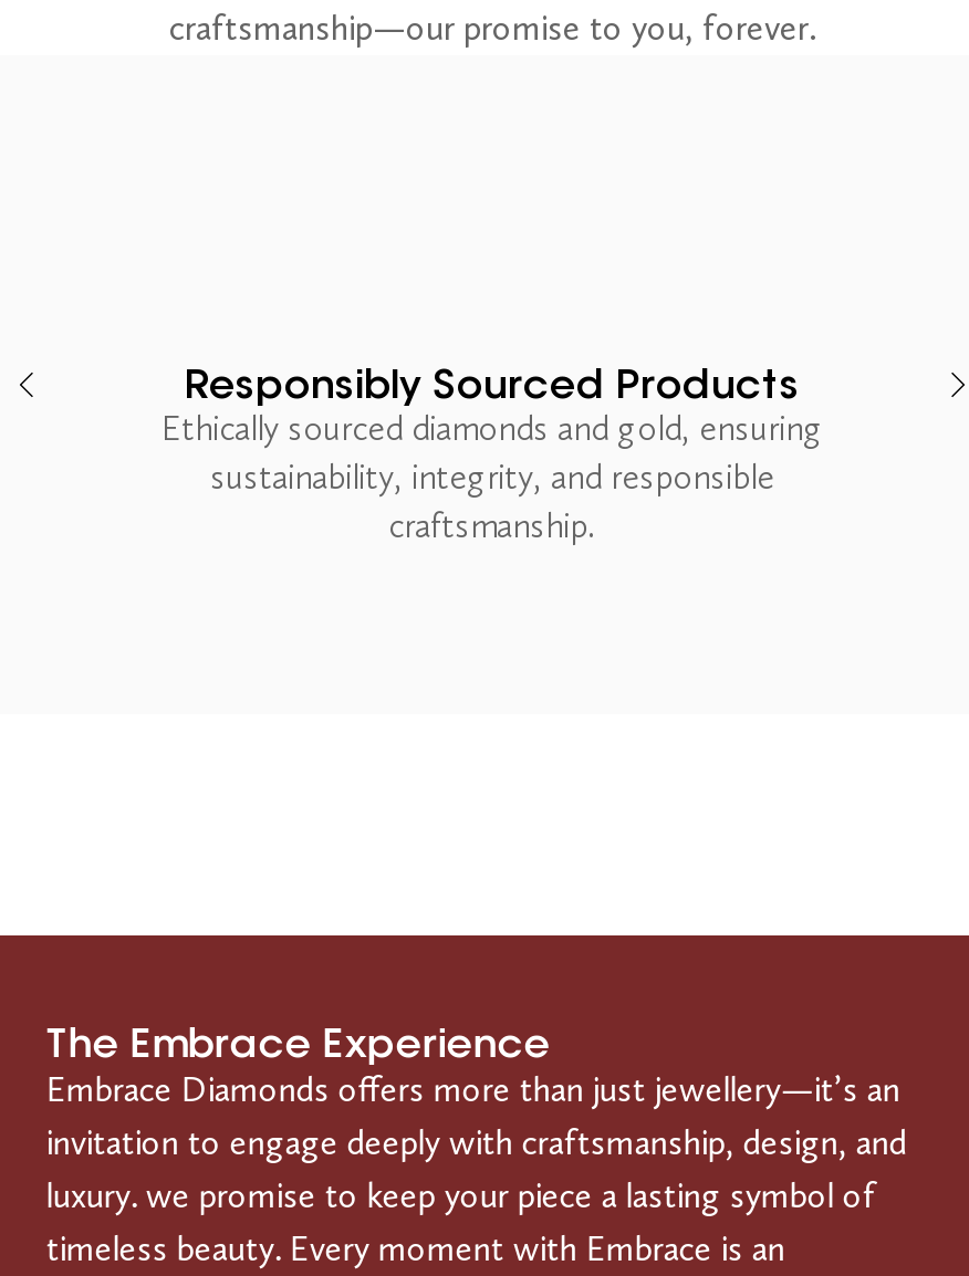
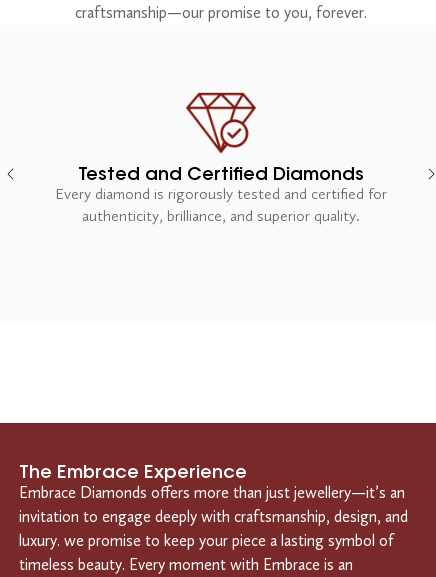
none -> [185,92,257,154] [image]
[161,358,823,546] Responsibly Sourced Products | Ethically sourced diamonds and gold, ensuring | sustainability, integrity, and responsible | craftsmanship. -> [55,162,387,225] Tested and Certified Diamonds | Every diamond is rigorously tested and certified for | authenticity, brilliance, and superior quality.

